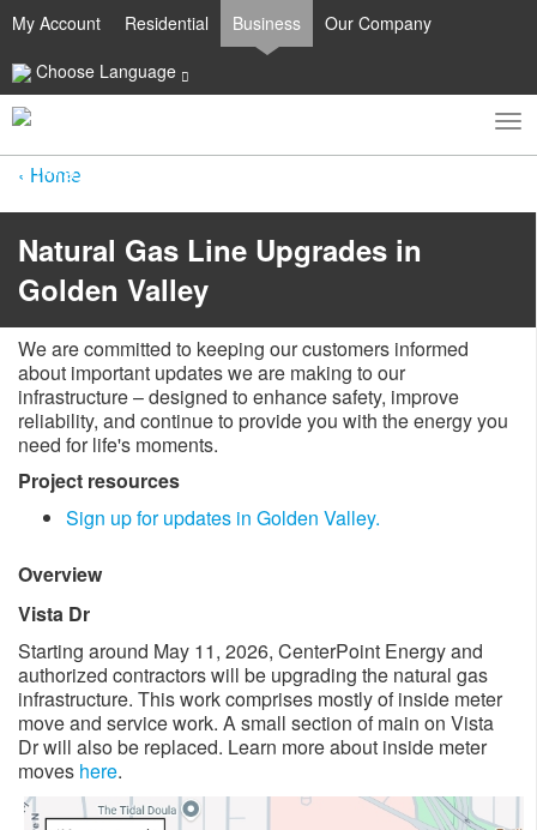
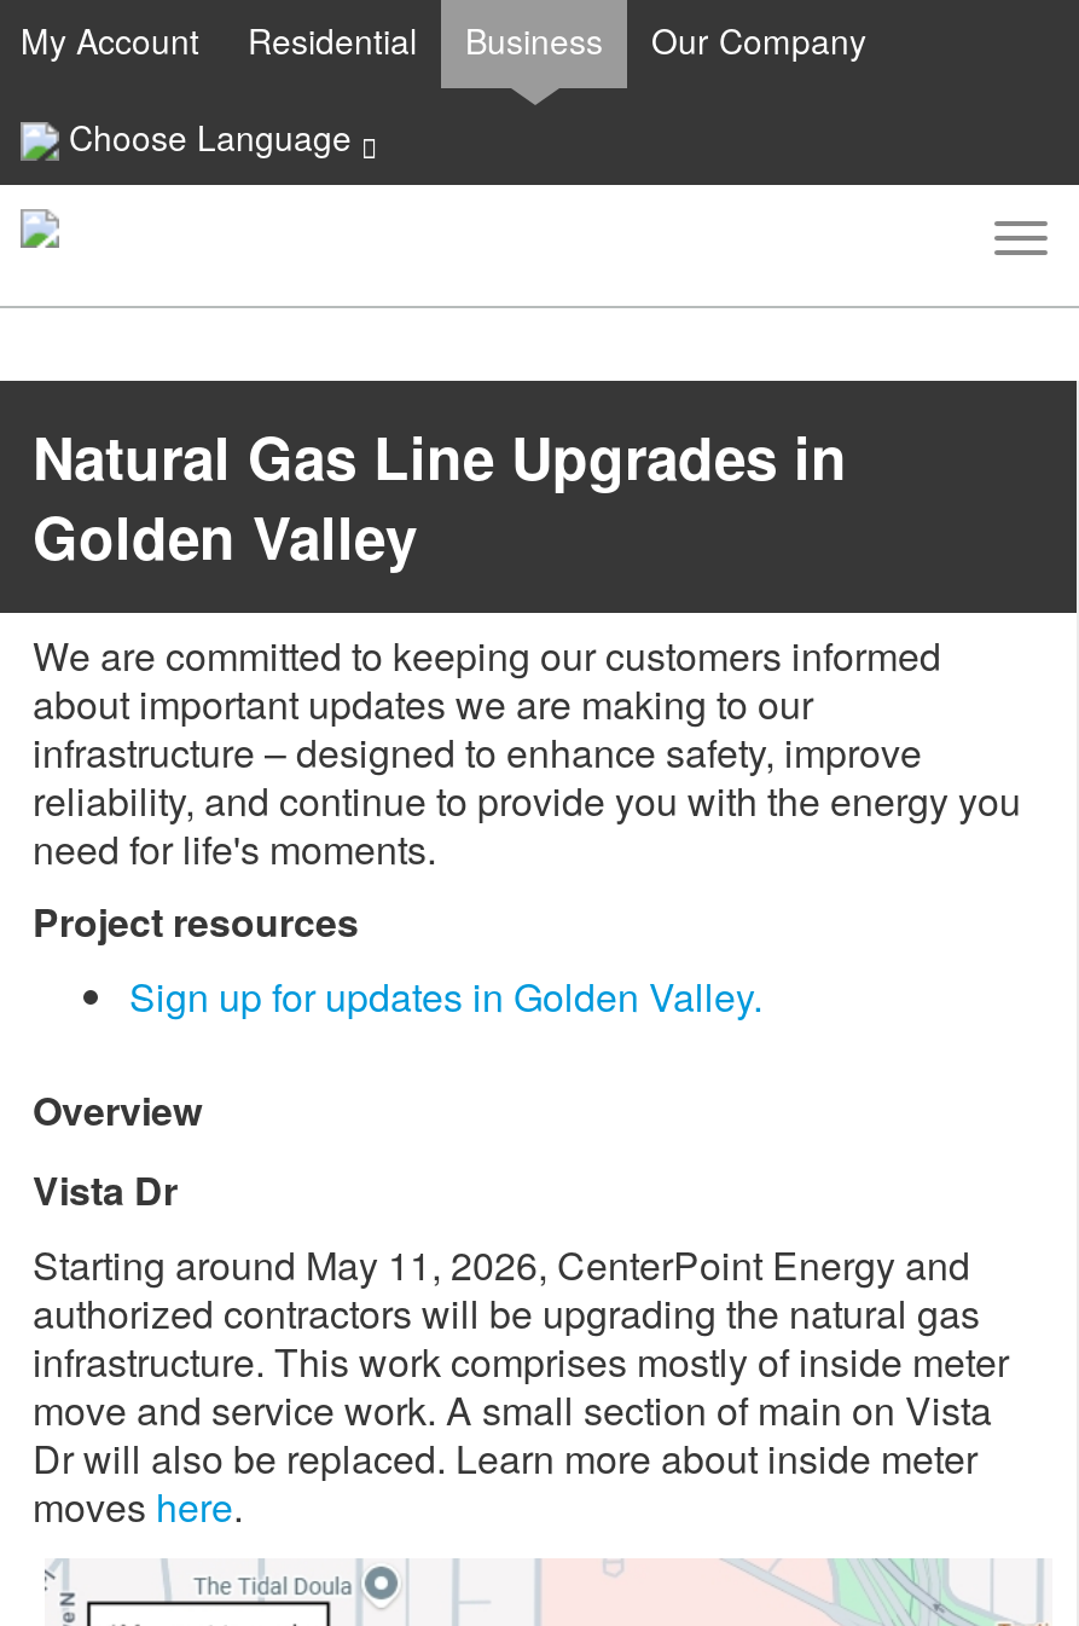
[30,161,82,189] Home -> none

